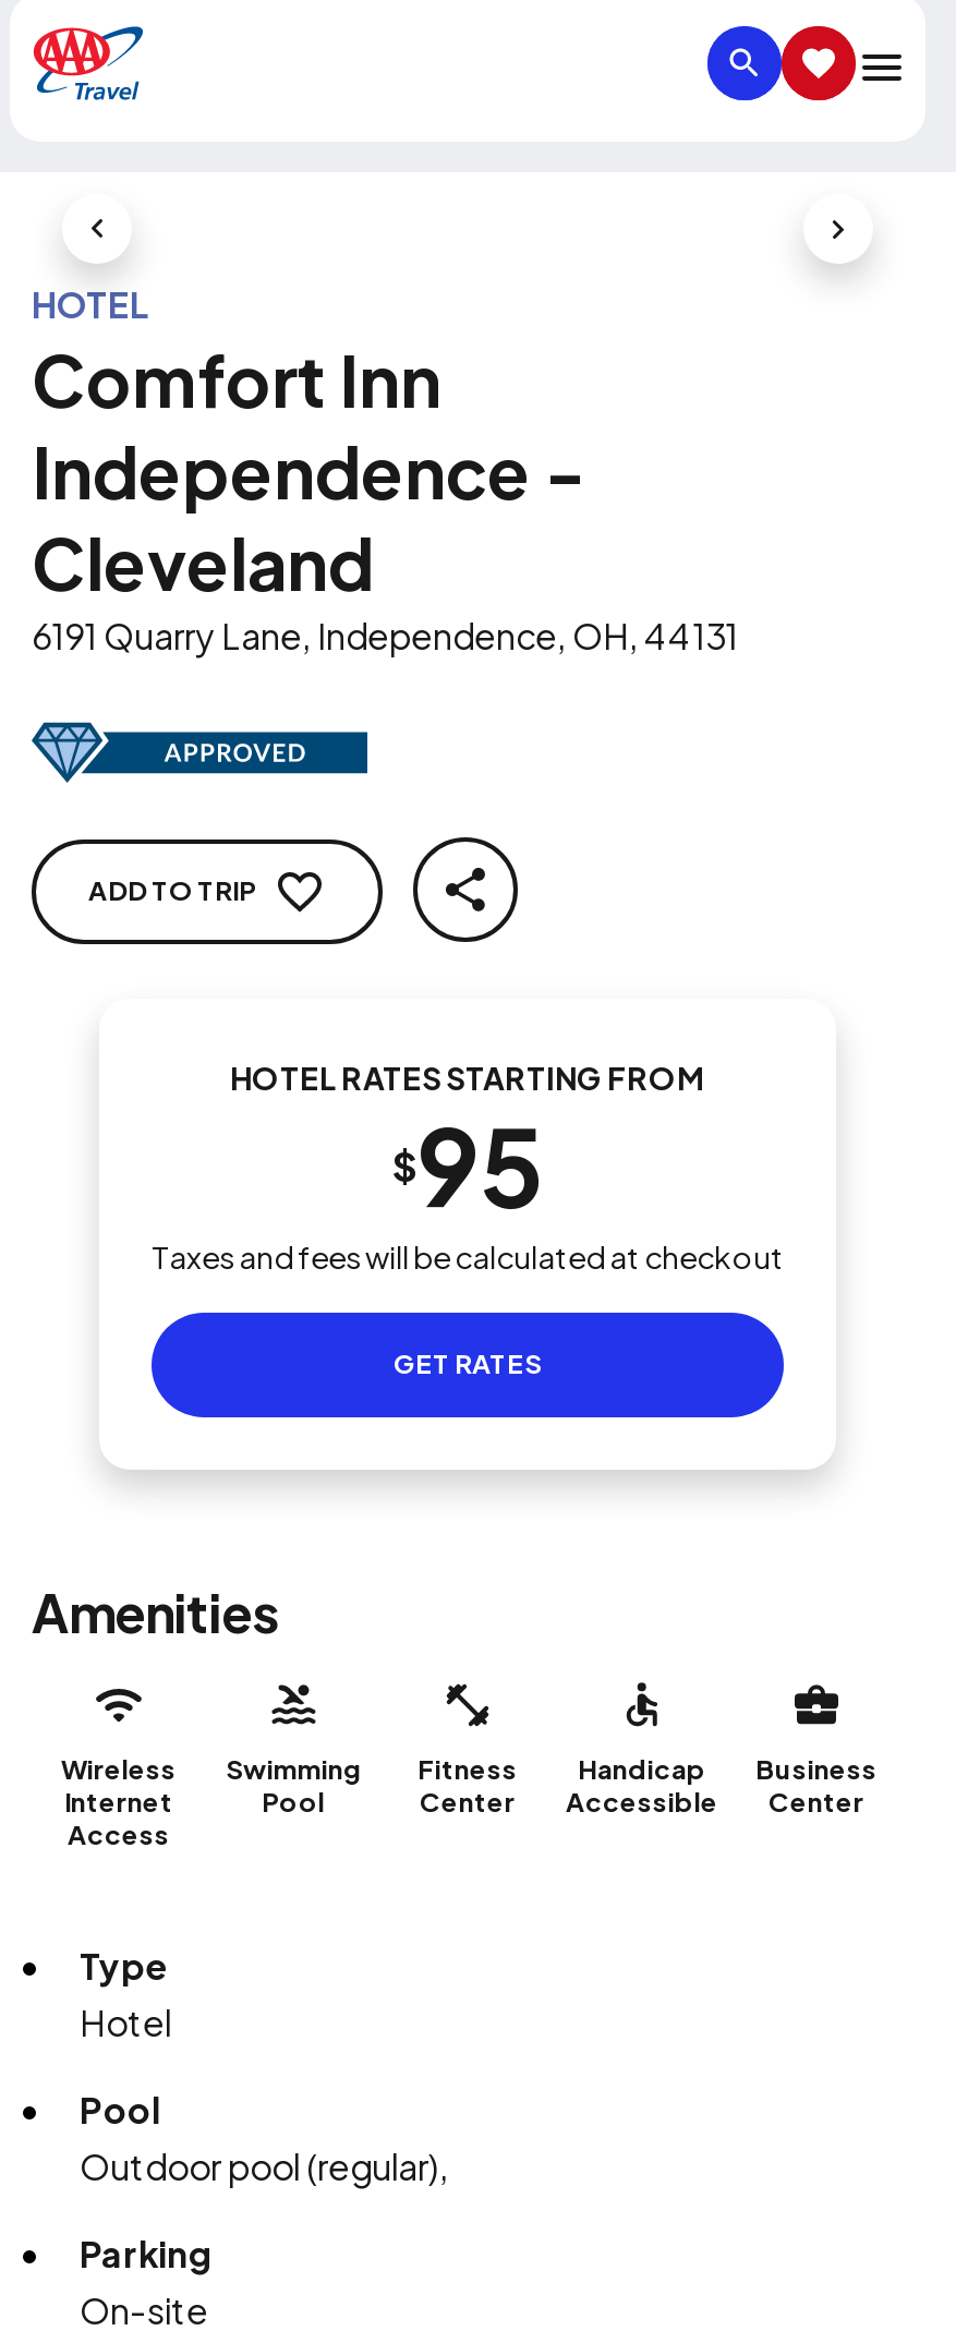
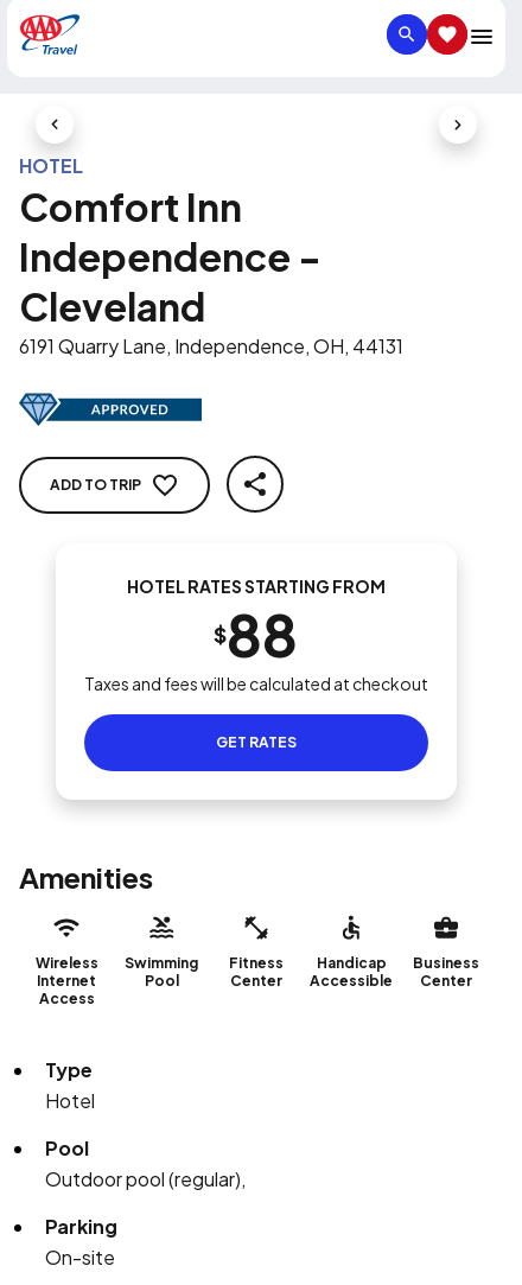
[392,1099,543,1232] $95 -> [214,598,298,670] $88

